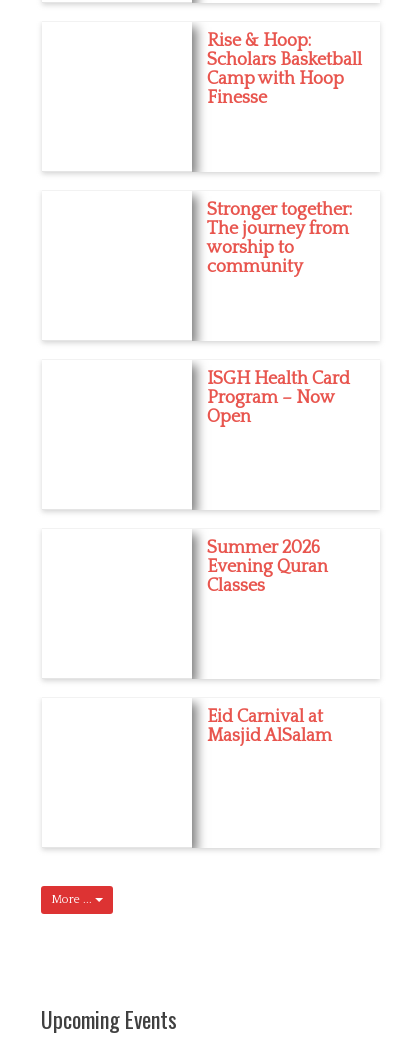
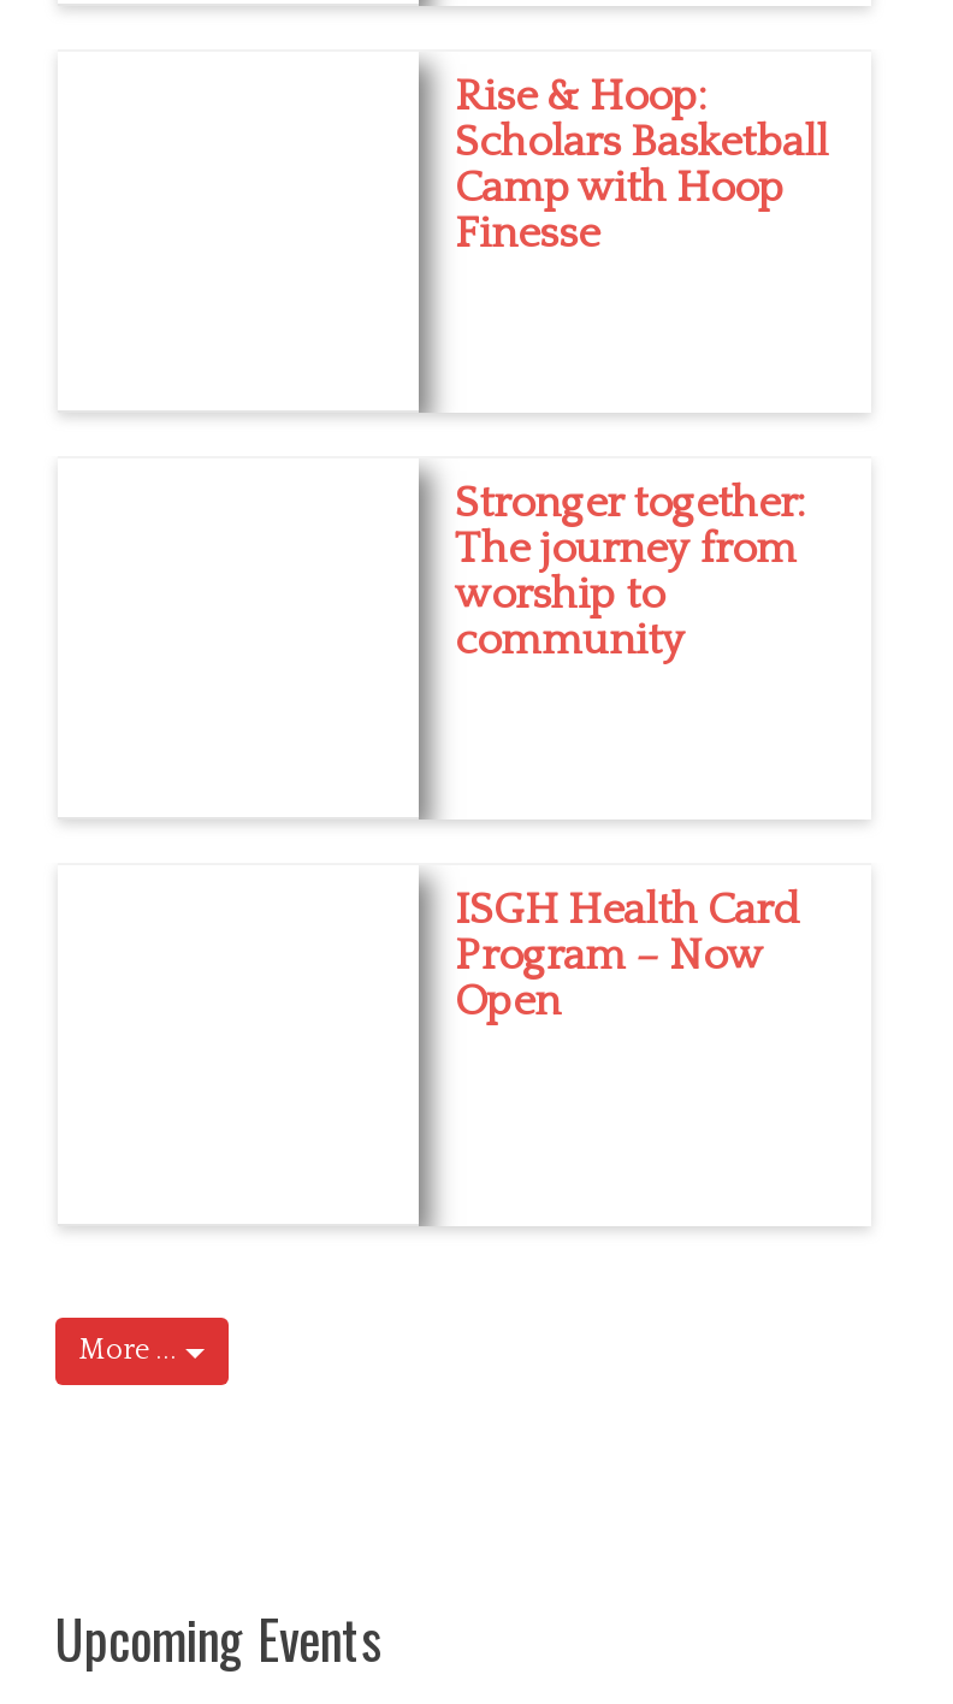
[207,538,328,596] Summer 2026 | Evening Quran | Classes -> none
[207,707,332,746] Eid Carnival at | Masjid AlSalam -> none

